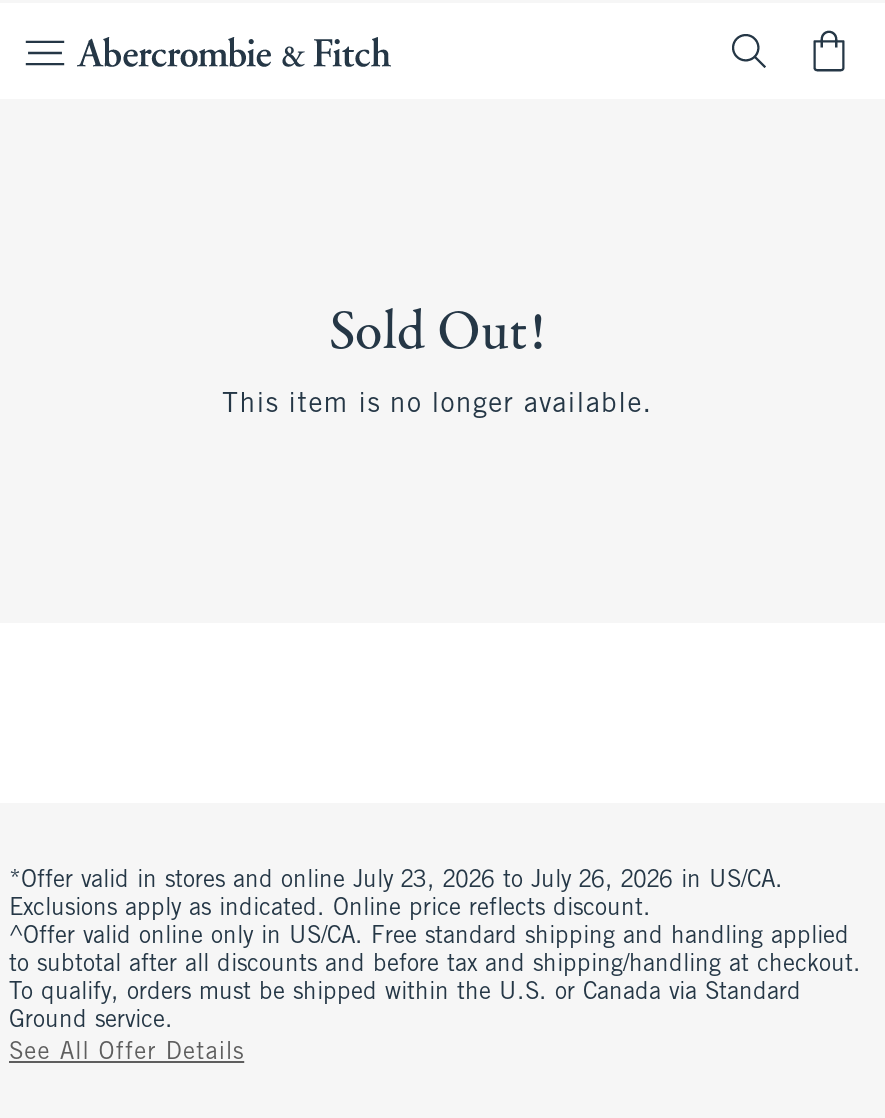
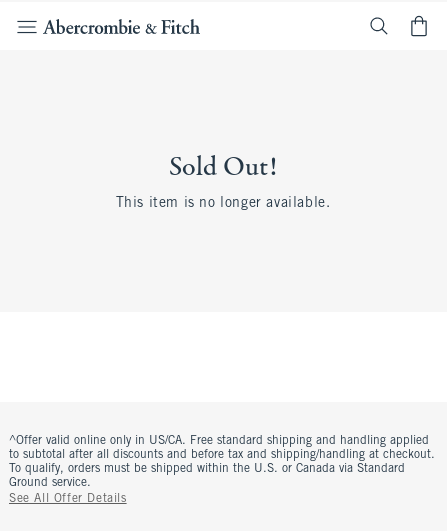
[9,869,783,921] *Offer valid in stores and online July 23, 2026 to July 26, 2026 in US/CA. | Exclusions apply as indicated. Online price reflects discount. -> none

